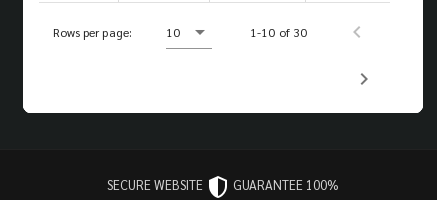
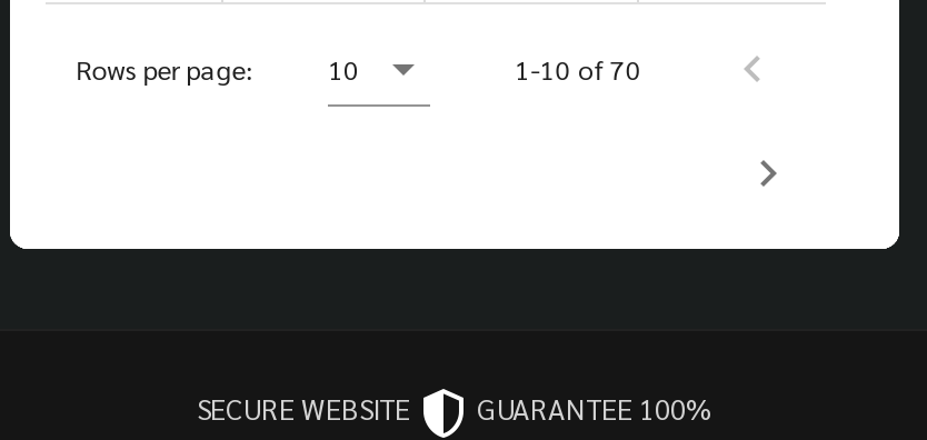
[250,24,307,40] 1-10 of 30 -> [515,51,641,86] 1-10 of 70

